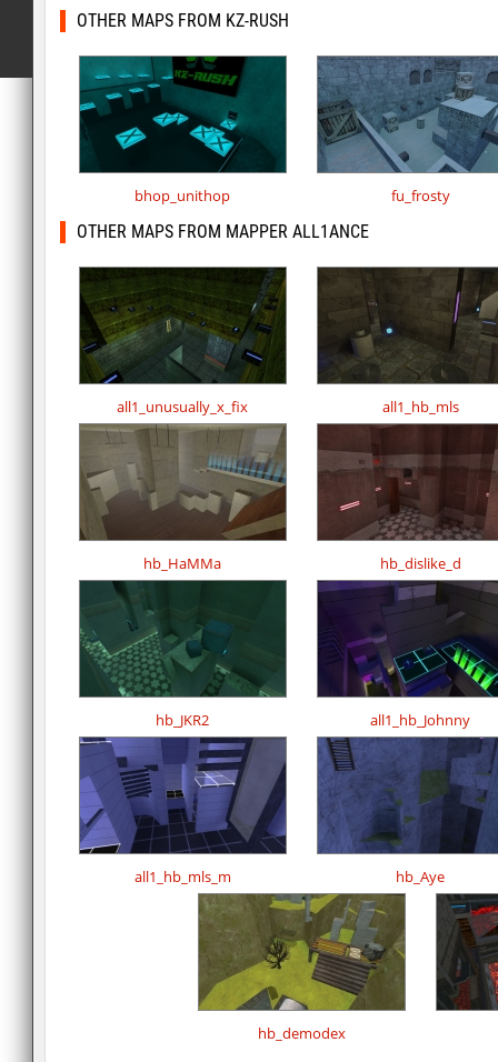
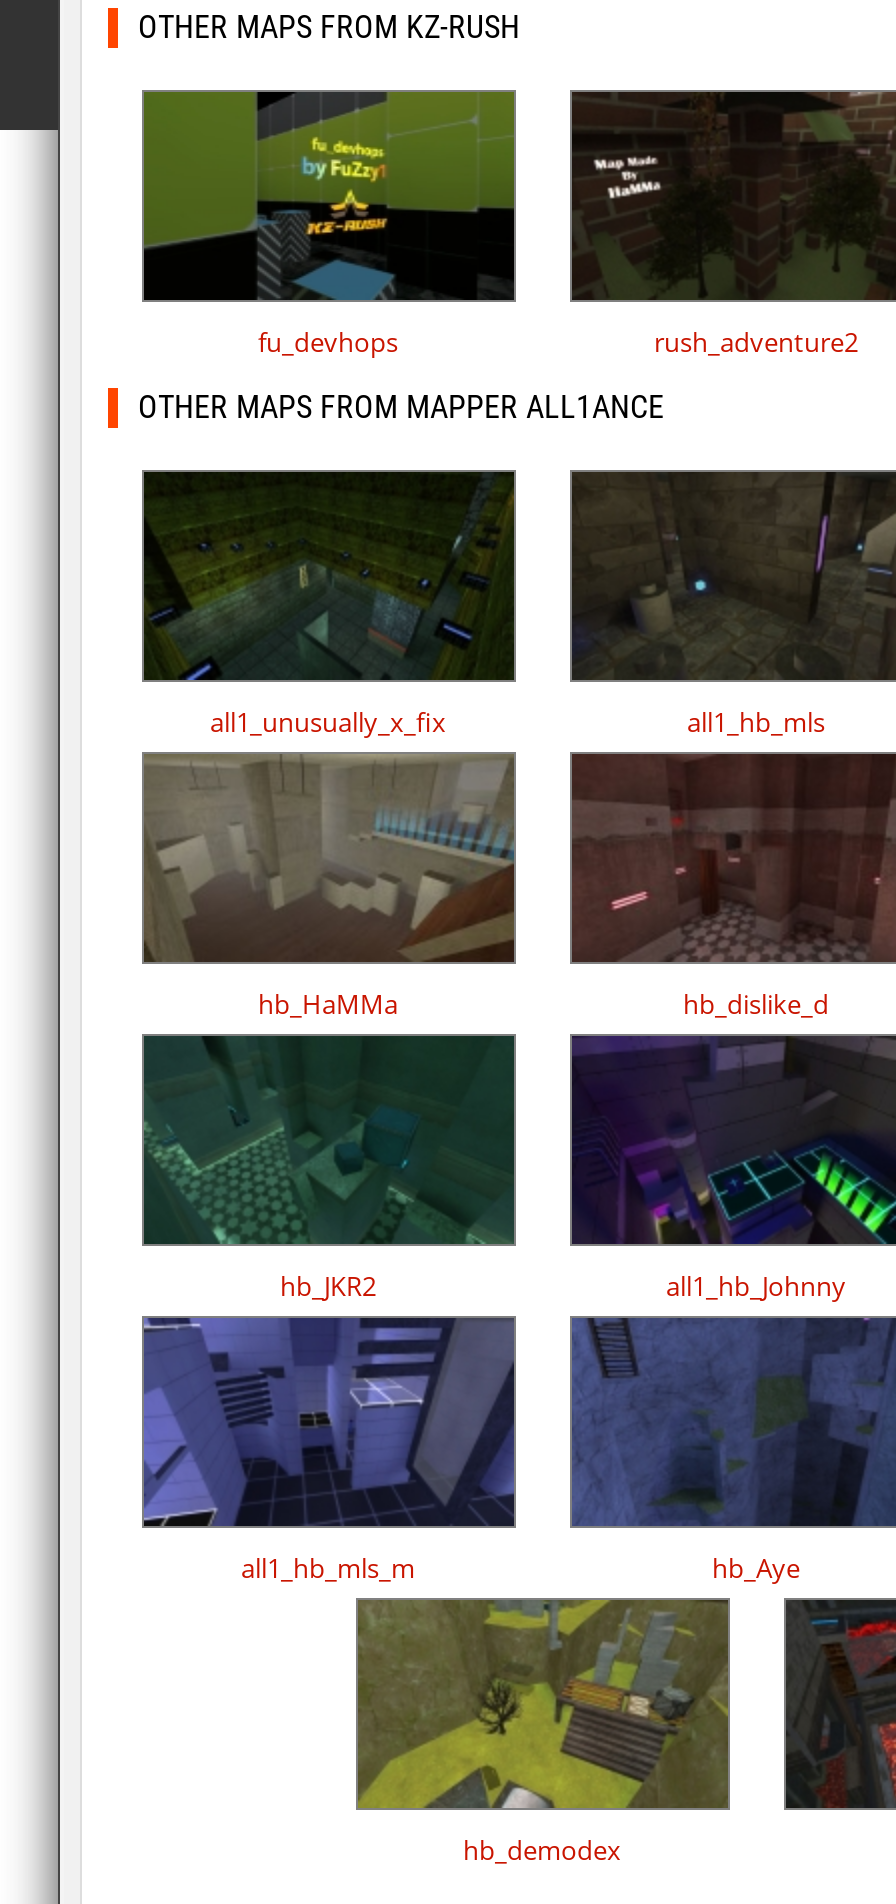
[79,56,450,206] [image] | bhop_unithop | fu_frosty -> [142,90,858,360] [image] | fu_devhops | rush_adventure2
[317,56,495,173] [image] -> [570,90,890,302] [image]

